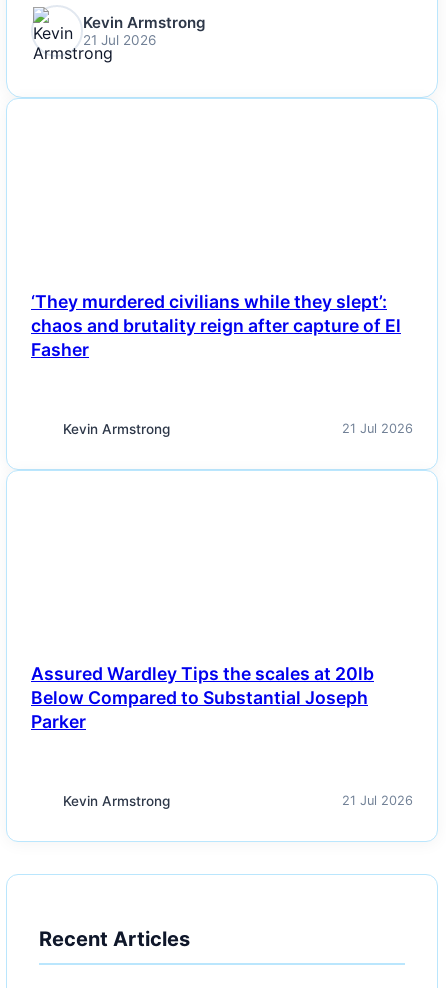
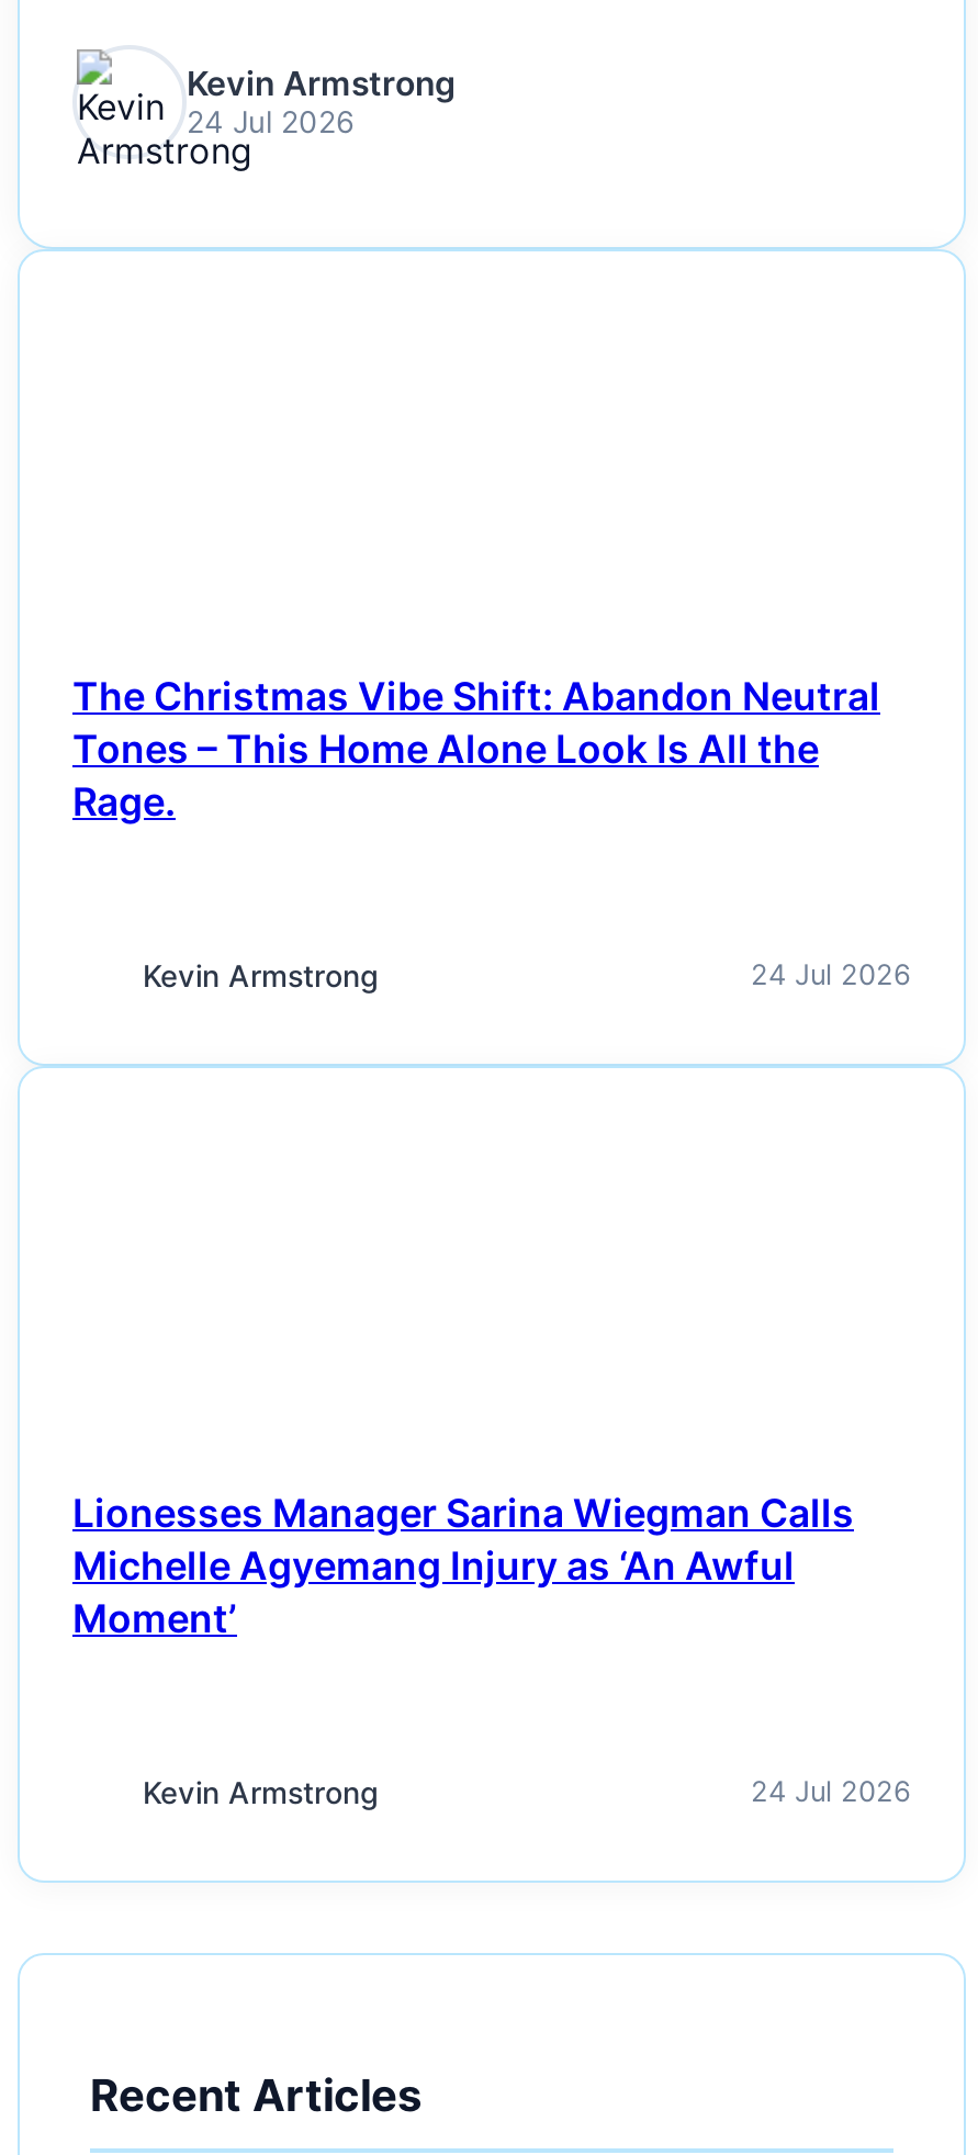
[83,32,156,48] 21 Jul 2026 -> [187,105,353,140] 24 Jul 2026
[31,291,401,360] ‘They murdered civilians while they slept’: | chaos and brutality reign after capture of El | Fasher -> [72,674,880,825] The Christmas Vibe Shift: Abandon Neutral | Tones – This Home Alone Look Is All the | Rage.
[342,421,413,436] 21 Jul 2026 -> [751,959,911,992] 24 Jul 2026
[31,663,374,732] Assured Wardley Tips the scales at 20lb | Below Compared to Substantial Joseph | Parker -> [72,1491,854,1642] Lionesses Manager Sarina Wiegman Calls | Michelle Agyemang Injury as ‘An Awful | Moment’
[342,793,413,808] 21 Jul 2026 -> [751,1776,911,1809] 24 Jul 2026

